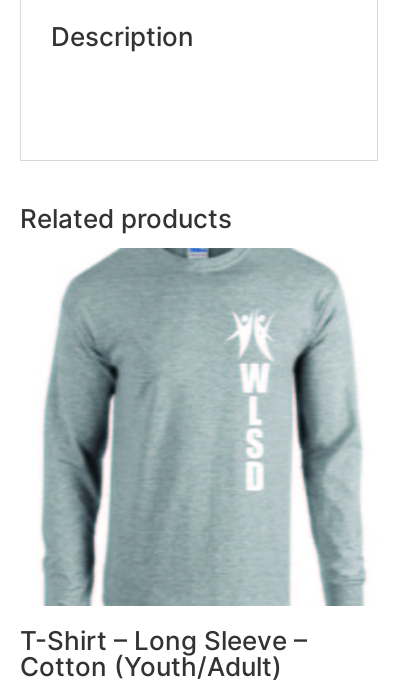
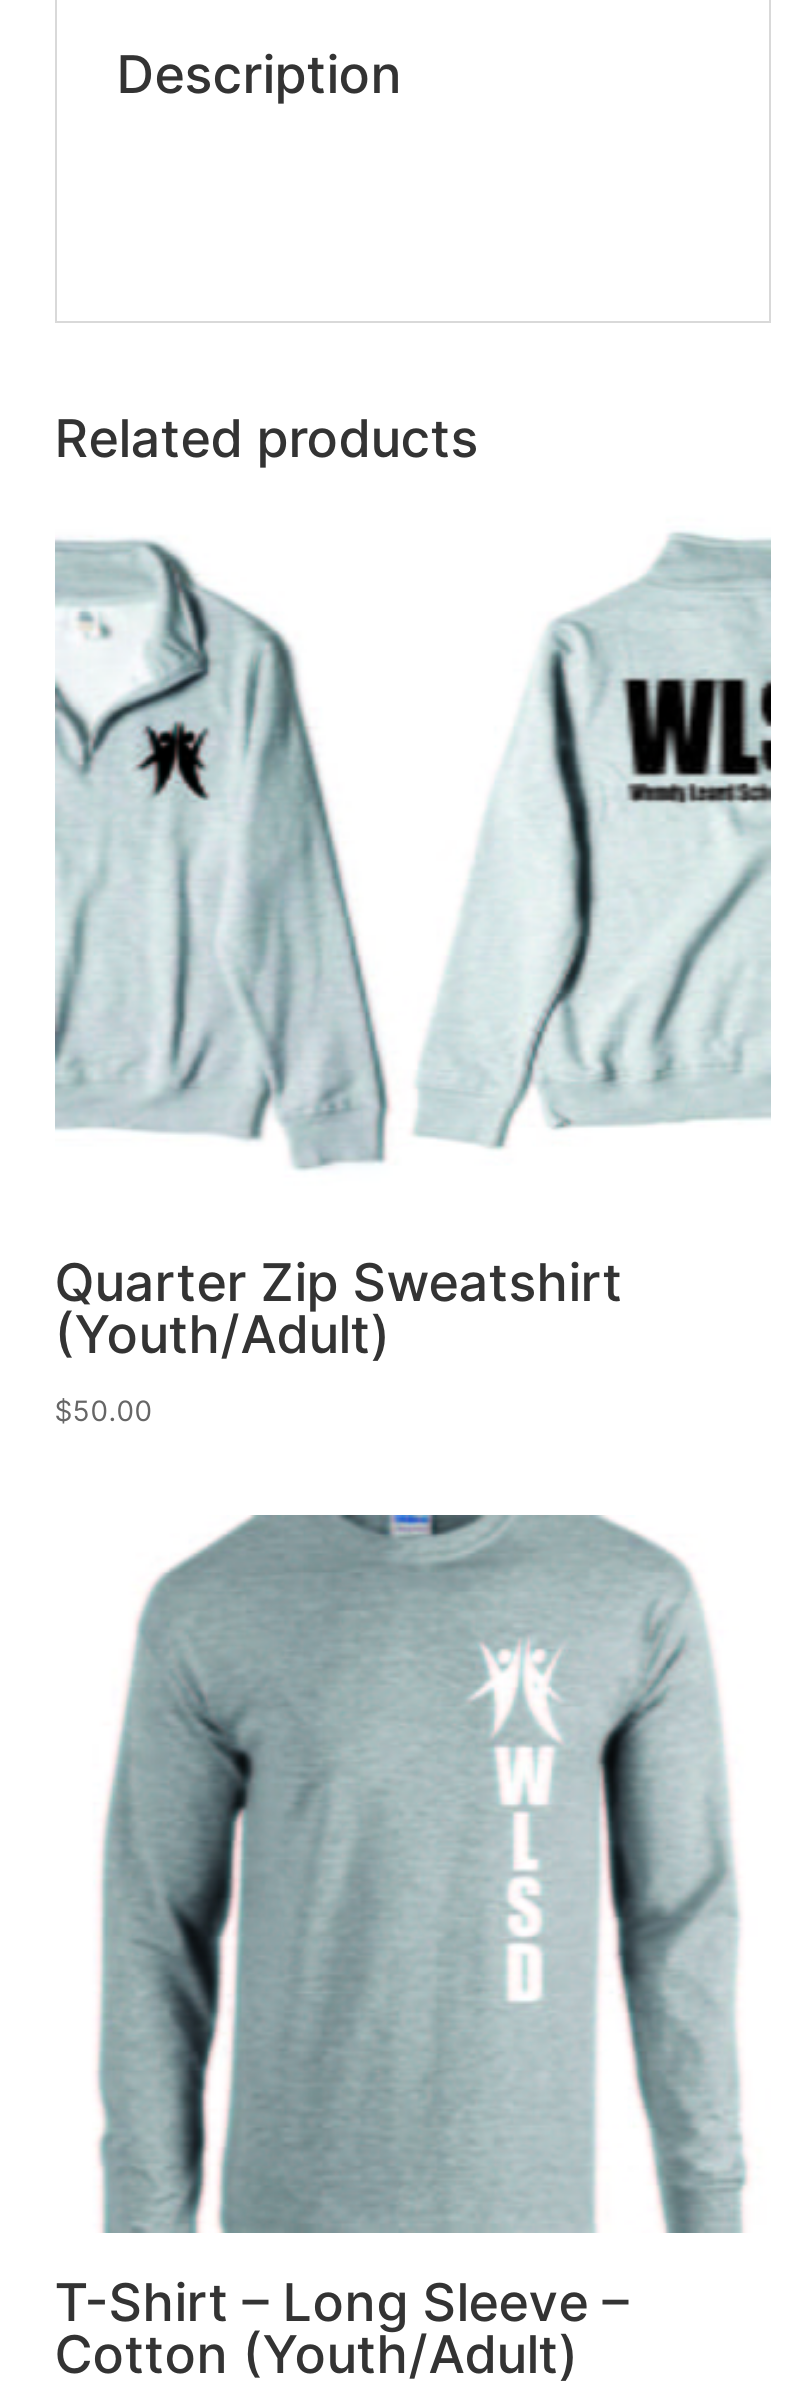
none -> [53,538,391,1170] [image]
none -> [55,1251,623,1427] Quarter Zip Sweatshirt | (Youth/Adult) | $50.00
none -> [413,532,773,1150] [image]

